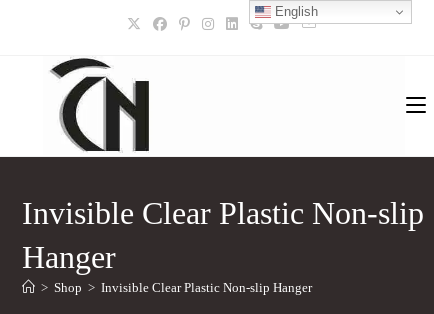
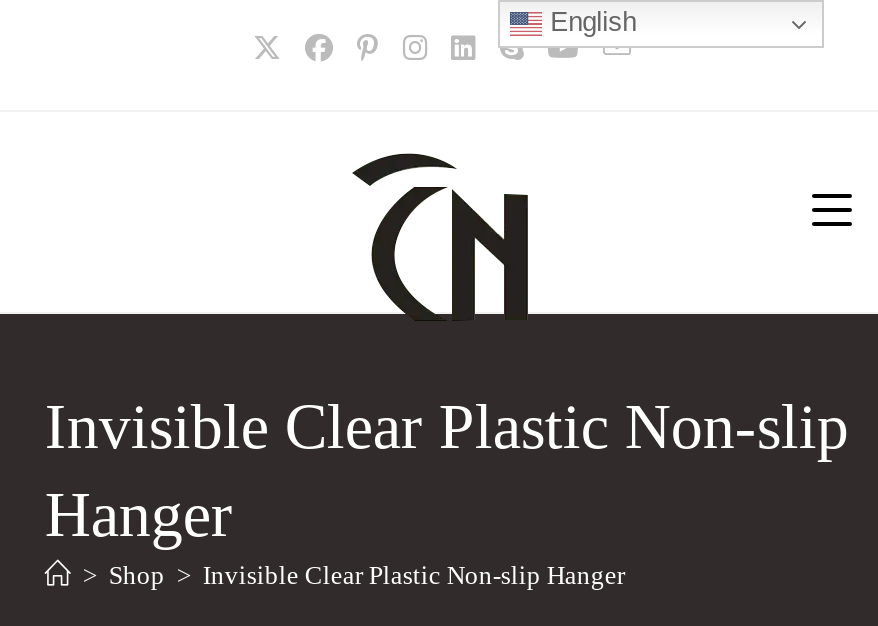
[49,57,150,152] [image] -> none
none -> [352,152,530,316] [image]

